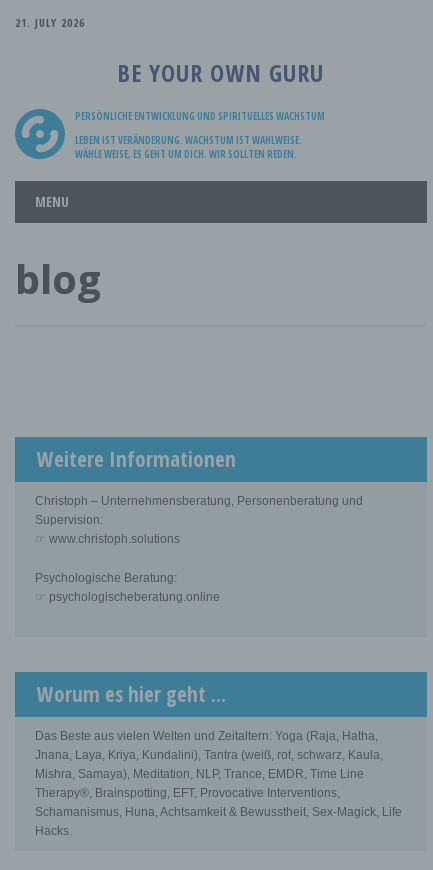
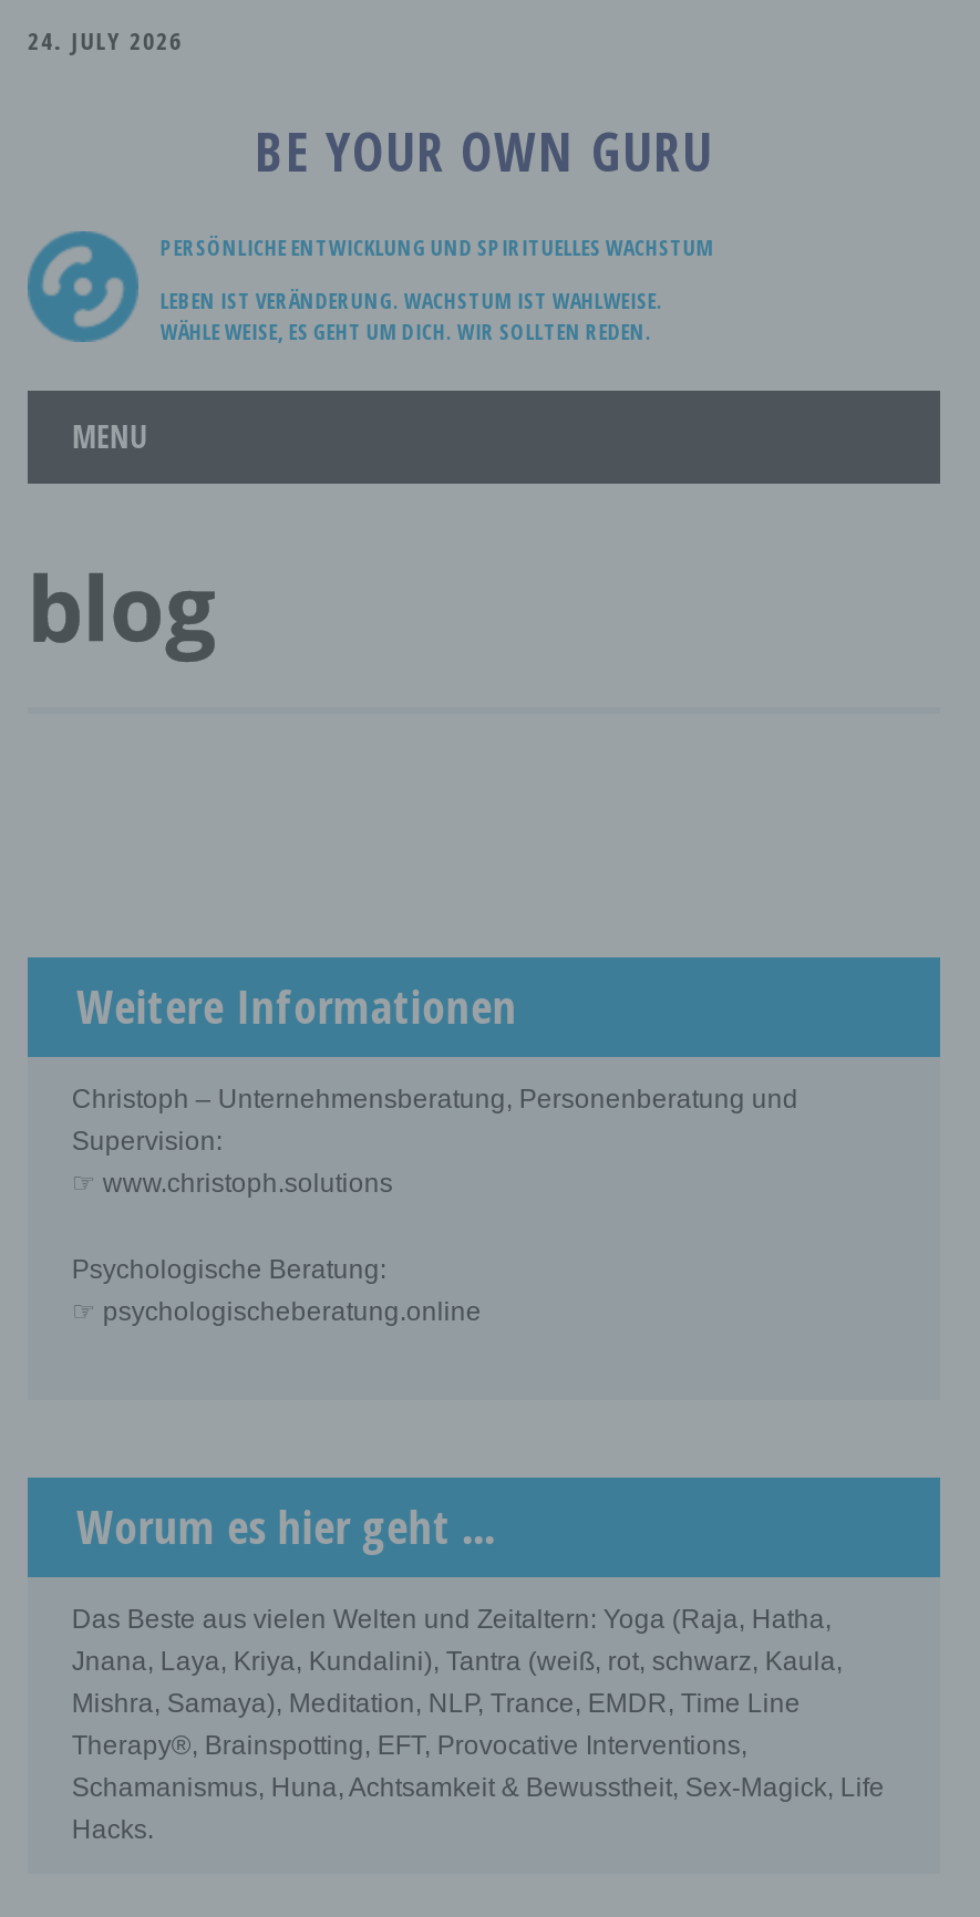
[15,15,85,30] 21. JULY 2026 -> [27,23,182,56] 24. JULY 2026

